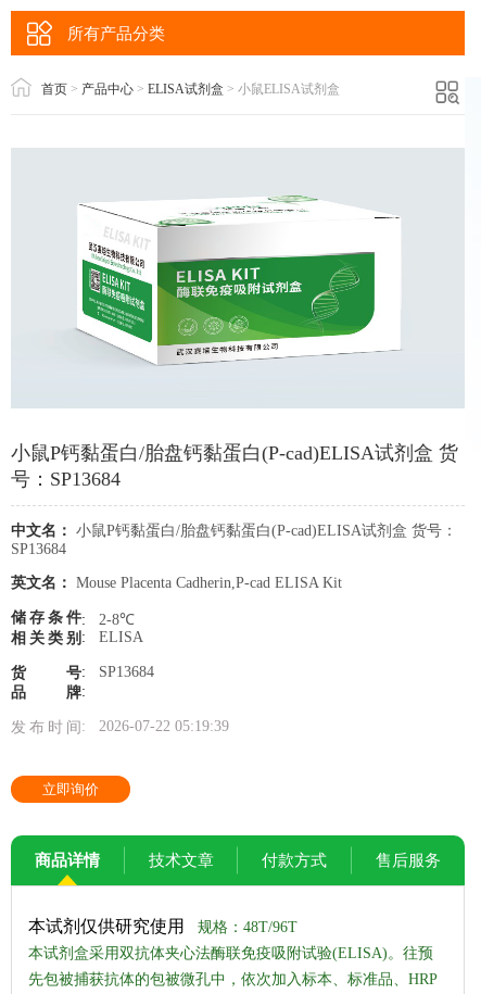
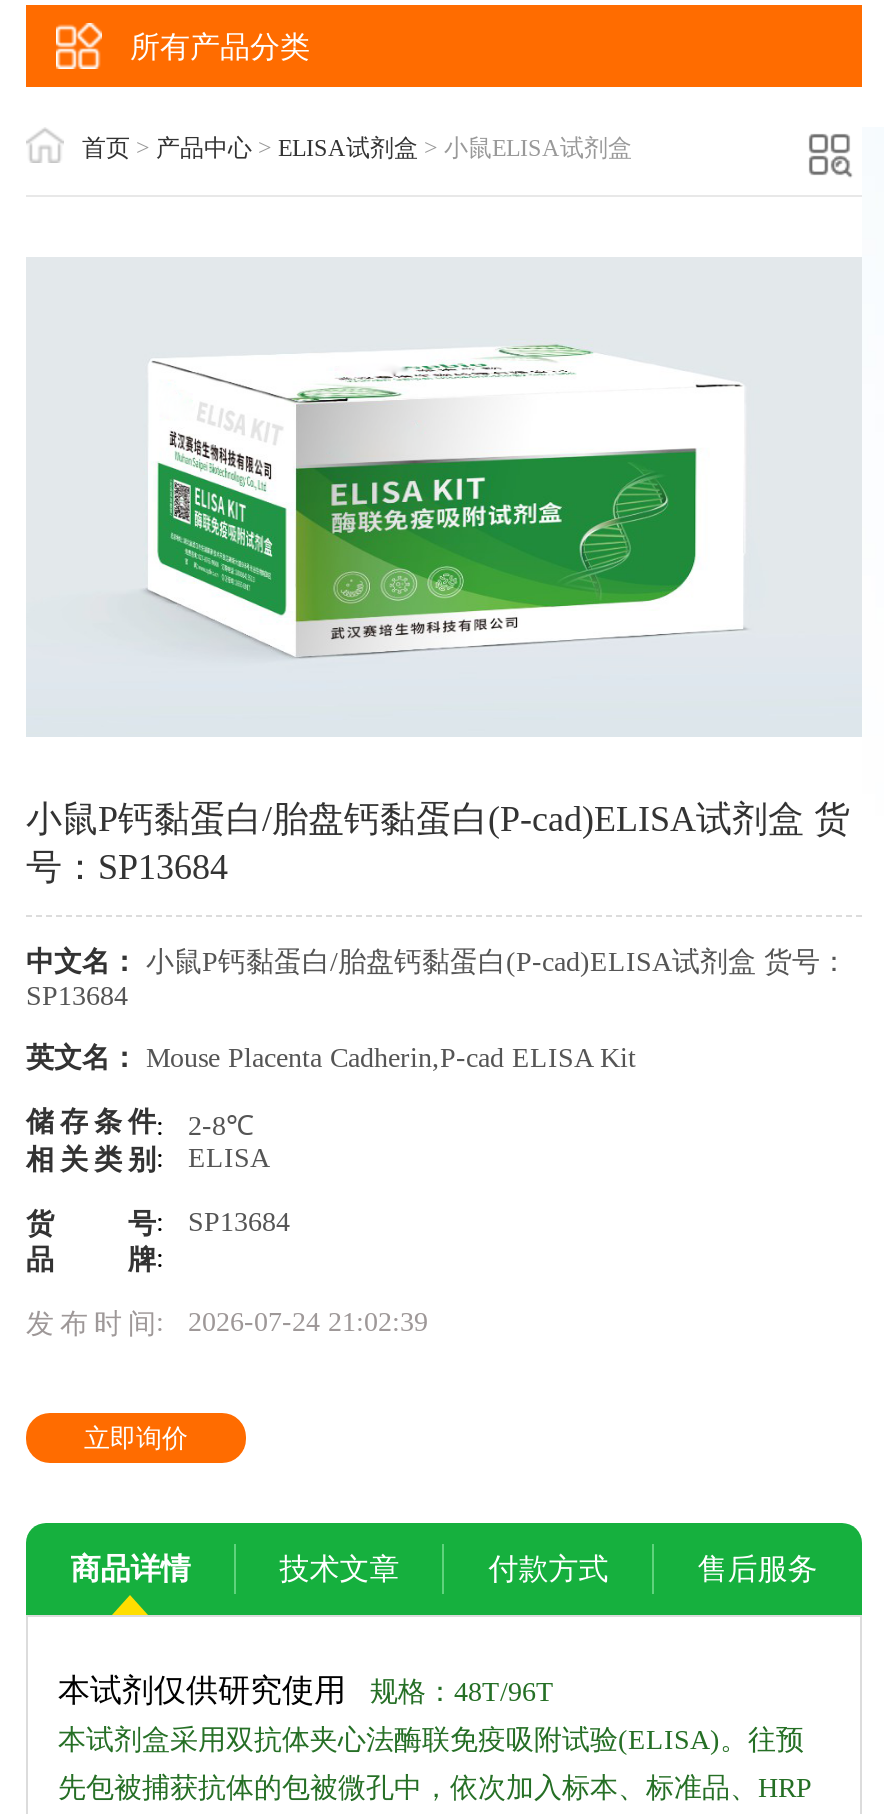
[11,718,229,735] 发布时间: 2026-07-22 05:19:39 -> [26,1307,428,1339] 发布时间: 2026-07-24 21:02:39

